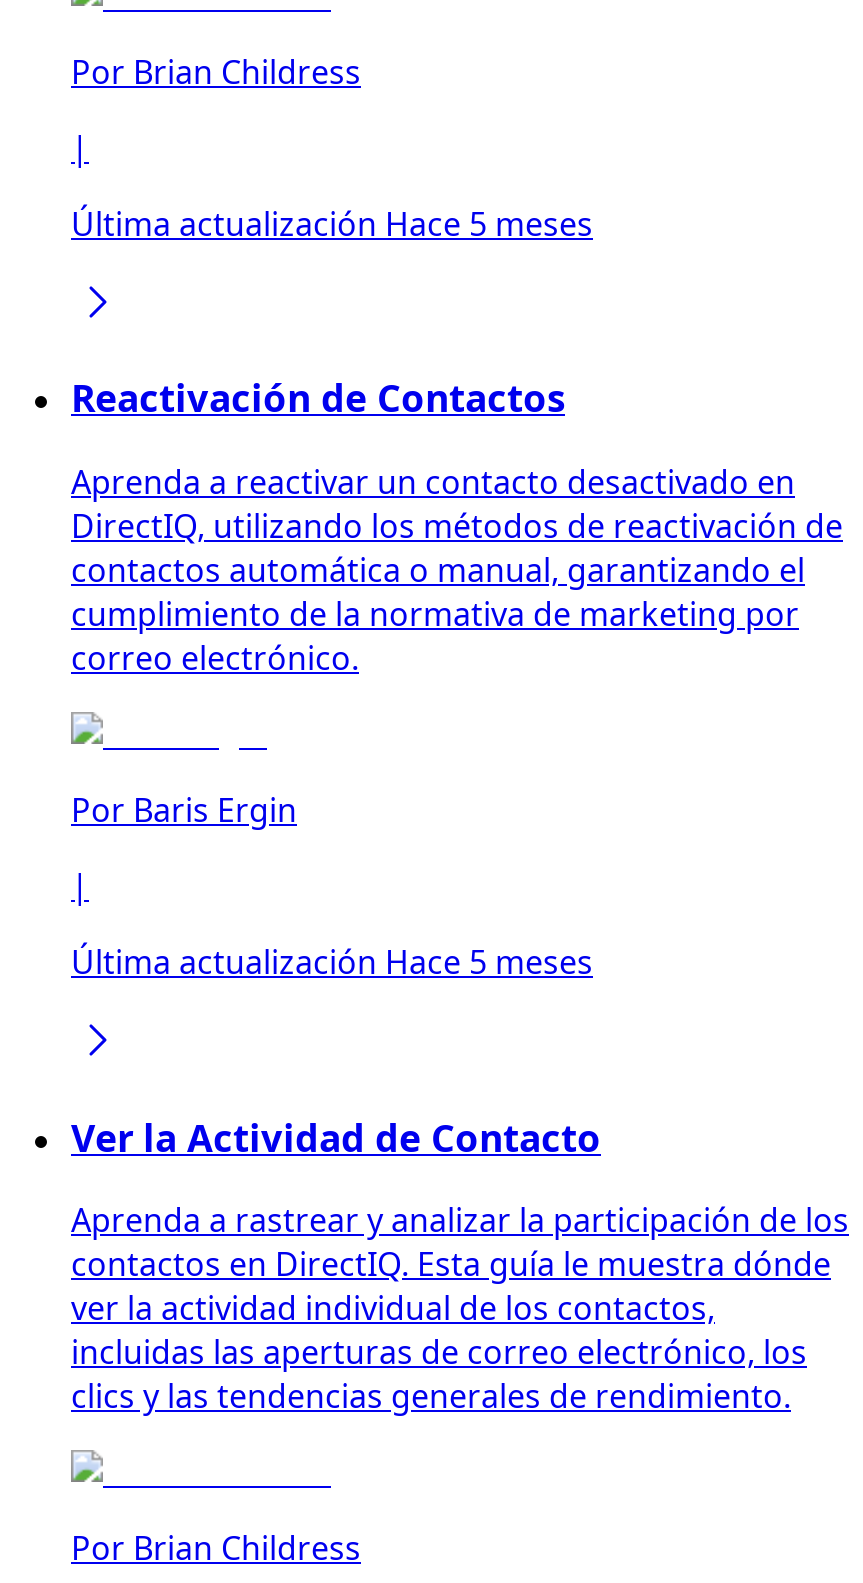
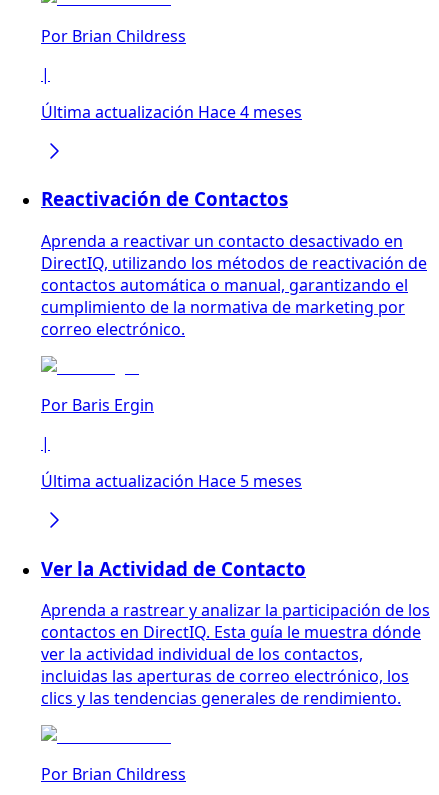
[71,201,593,245] Última actualización Hace 5 meses -> [41,101,302,123] Última actualización Hace 4 meses

